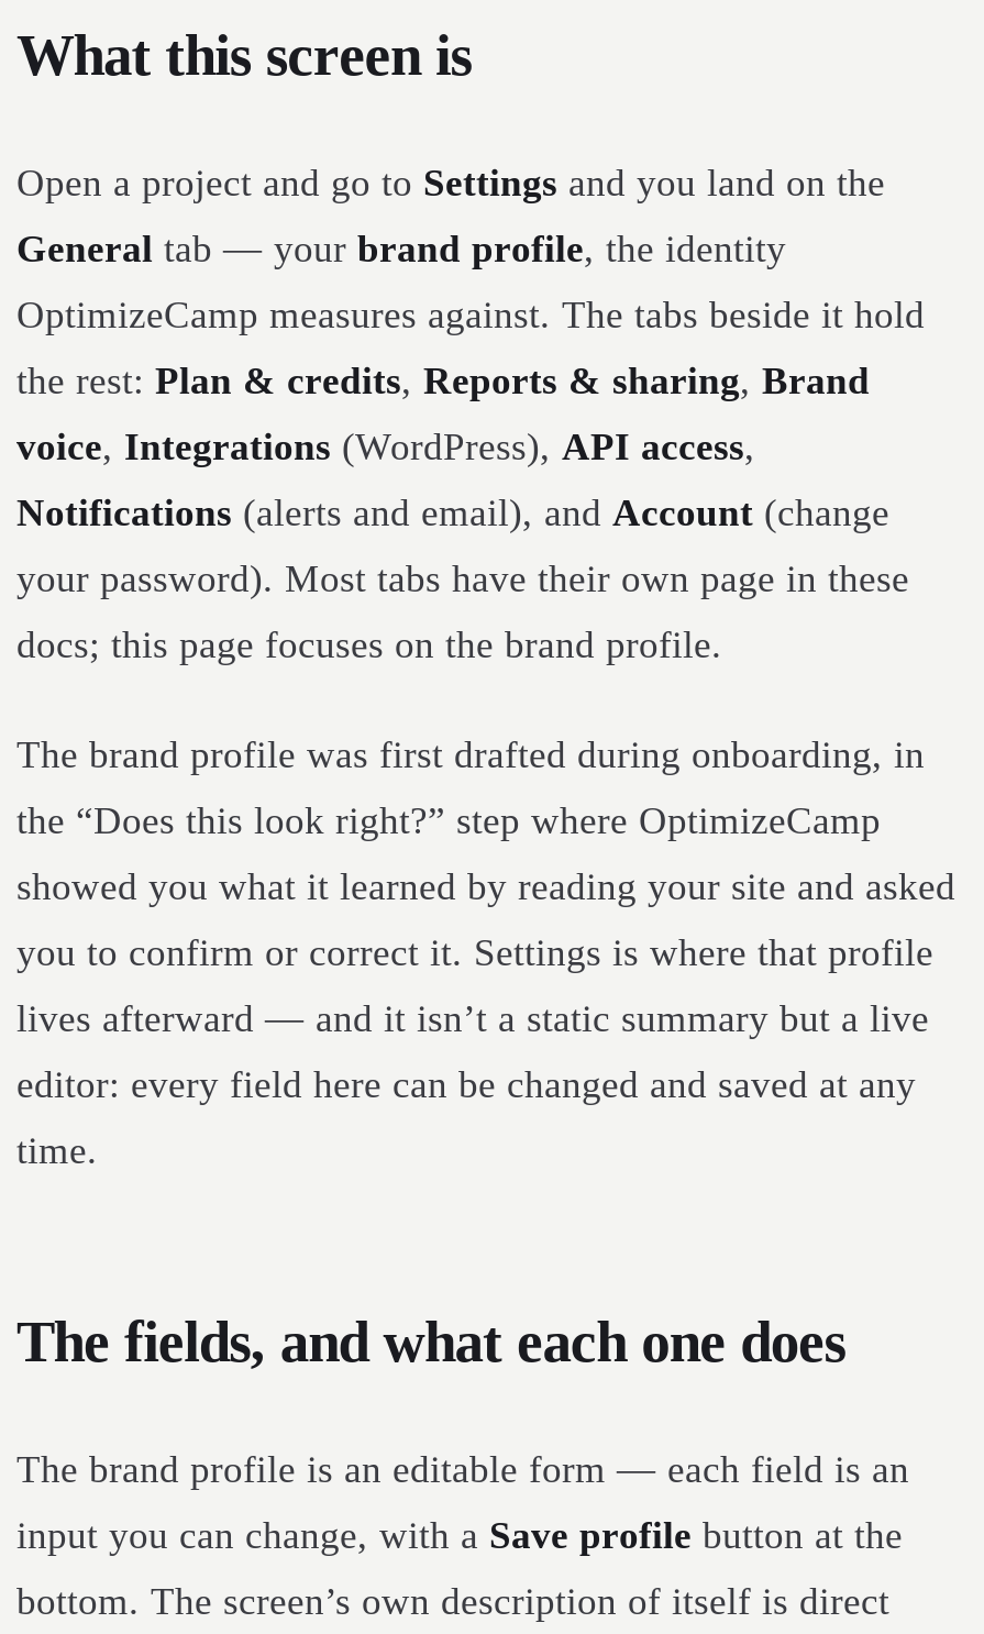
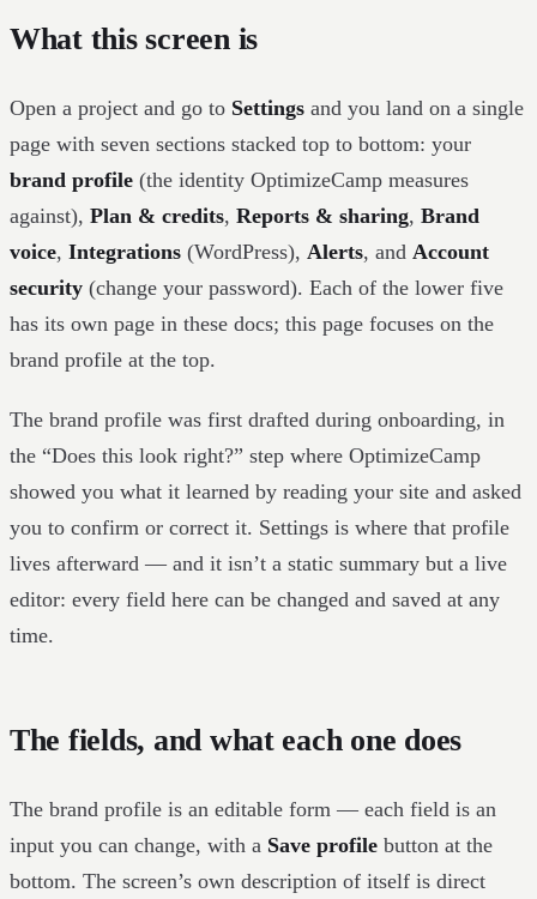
[16,161,885,205] Open a project and go to Settings and you land on the -> [10,96,524,120] Open a project and go to Settings and you land on a single
[16,227,786,271] General tab — your brand profile, the identity -> [10,132,471,156] page with seven sections stacked top to bottom: your
[16,293,925,337] OptimizeCamp measures against. The tabs beside it hold -> [10,168,469,192] brand profile (the identity OptimizeCamp measures
[16,359,870,403] the rest: Plan & credits, Reports & sharing, Brand -> [10,204,479,228] against), Plan & credits, Reports & sharing, Brand
[16,425,755,469] voice, Integrations (WordPress), API access, -> [10,240,489,264] voice, Integrations (WordPress), Alerts, and Account
[16,491,889,535] Notifications (alerts and email), and Account (change -> [10,276,503,300] security (change your password). Each of the lower five
[16,557,909,601] your password). Most tabs have their own page in these -> [10,312,494,336] has its own page in these docs; this page focuses on the
[16,623,722,667] docs; this page focuses on the brand profile. -> [10,348,216,372] brand profile at the top.

